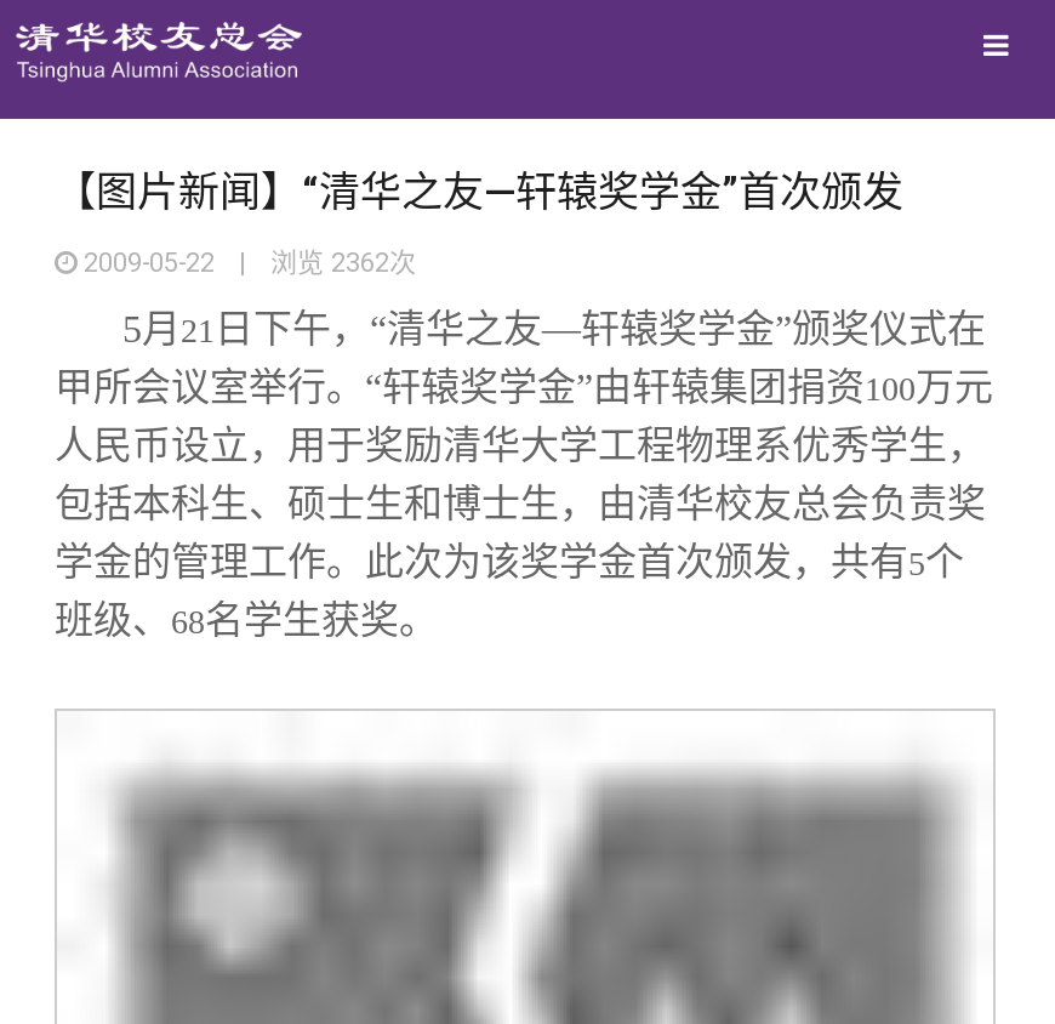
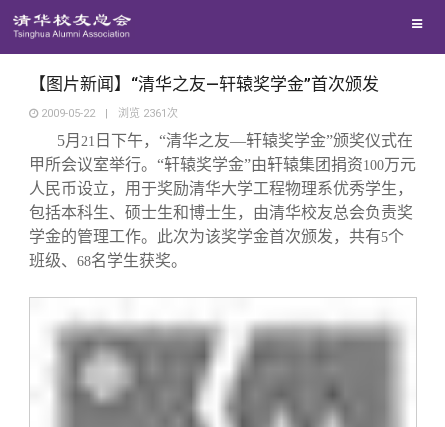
[270,248,416,279] 浏览2362次 -> [118,107,178,120] 浏览2361次

